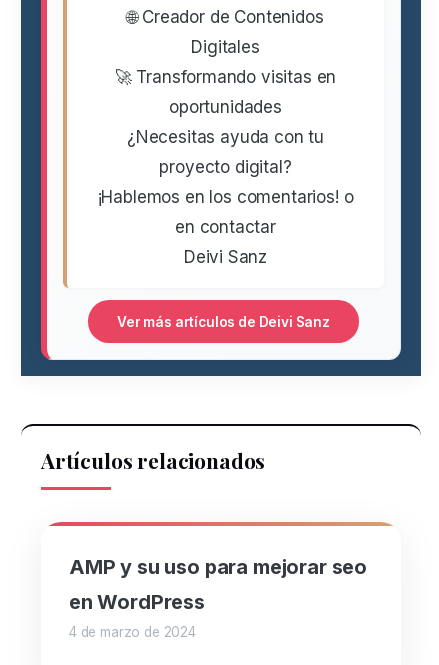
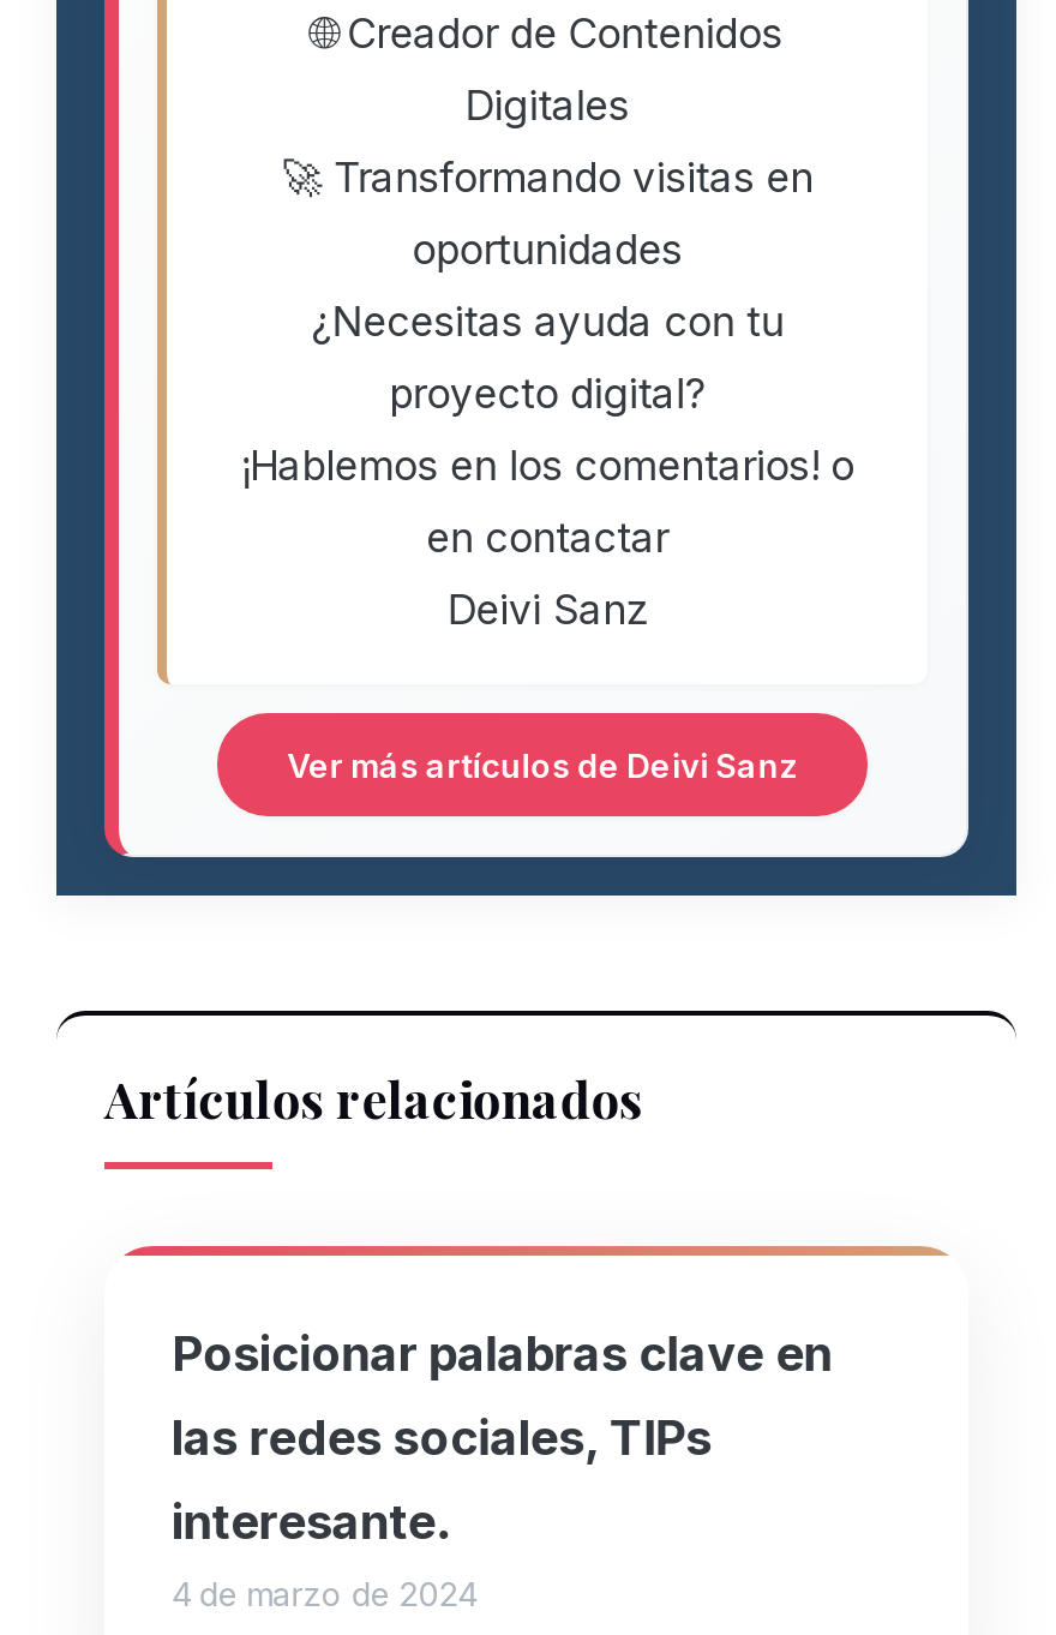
[69,555,367,614] AMP y su uso para mejorar seo | en WordPress -> [172,1326,832,1552] Posicionar palabras clave en | las redes sociales, TIPs | interesante.

